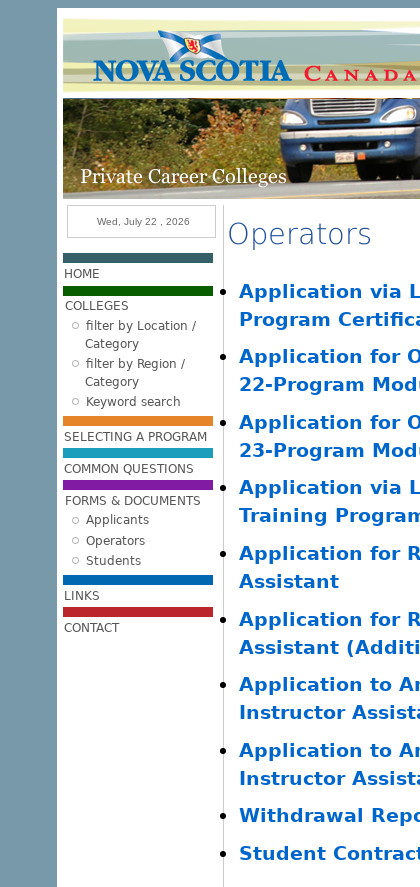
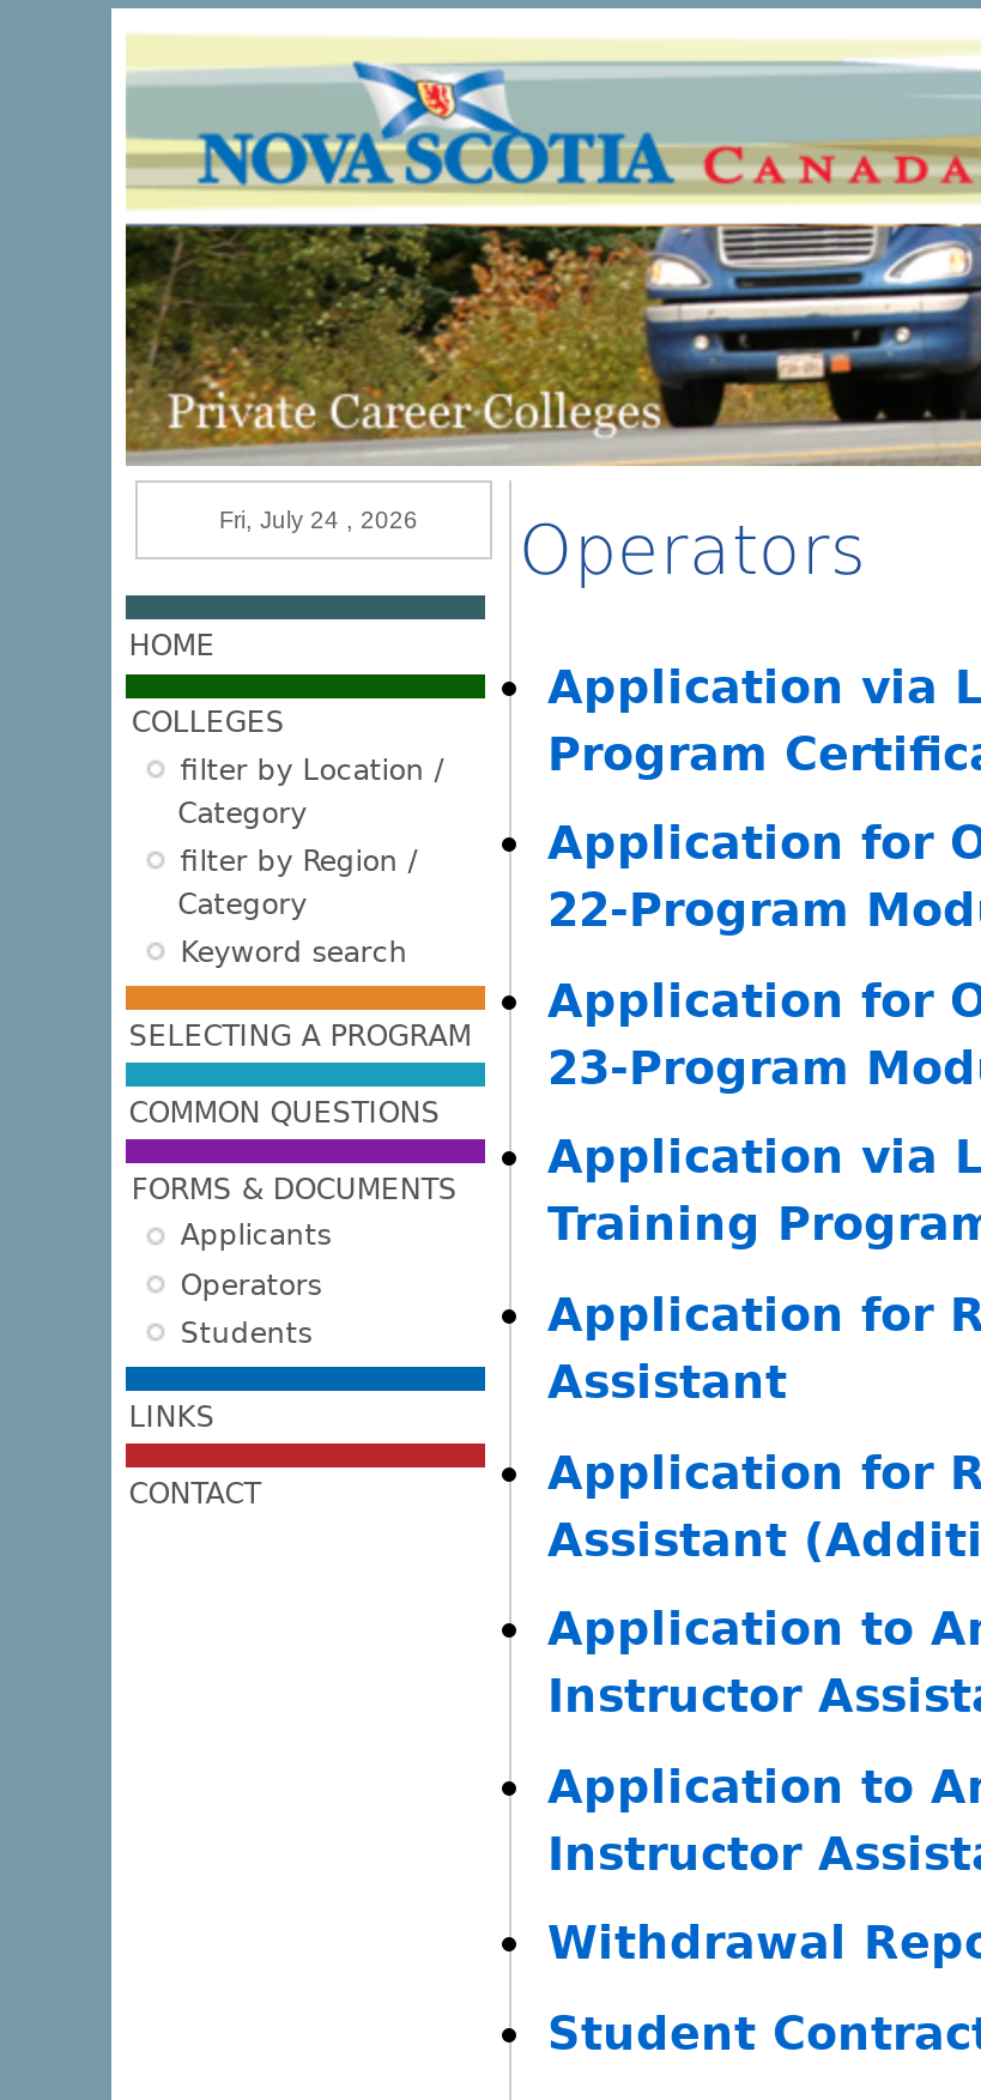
[97,216,190,227] Wed, July 22 , 2026 -> [219,508,418,534] Fri, July 24 , 2026

